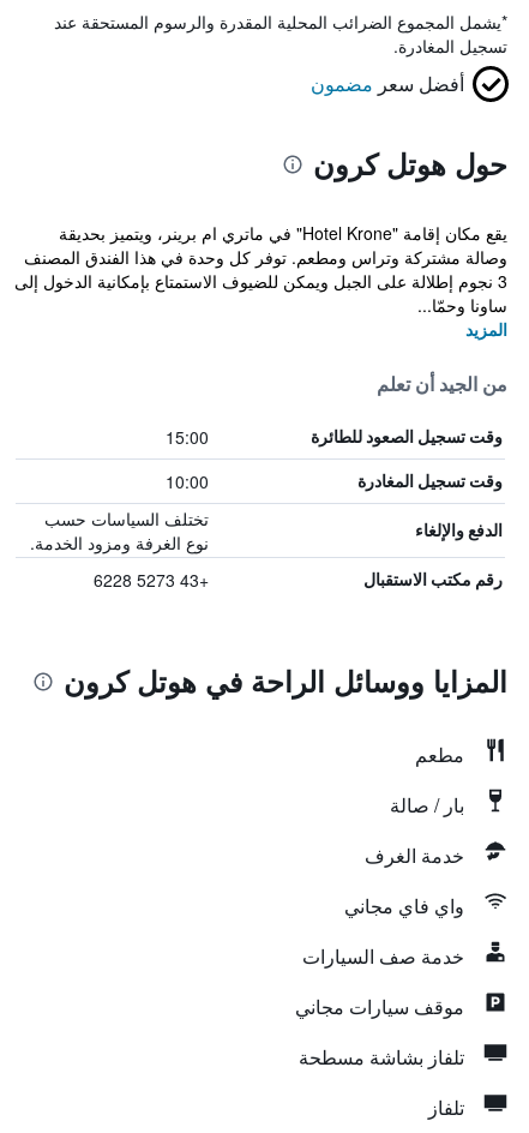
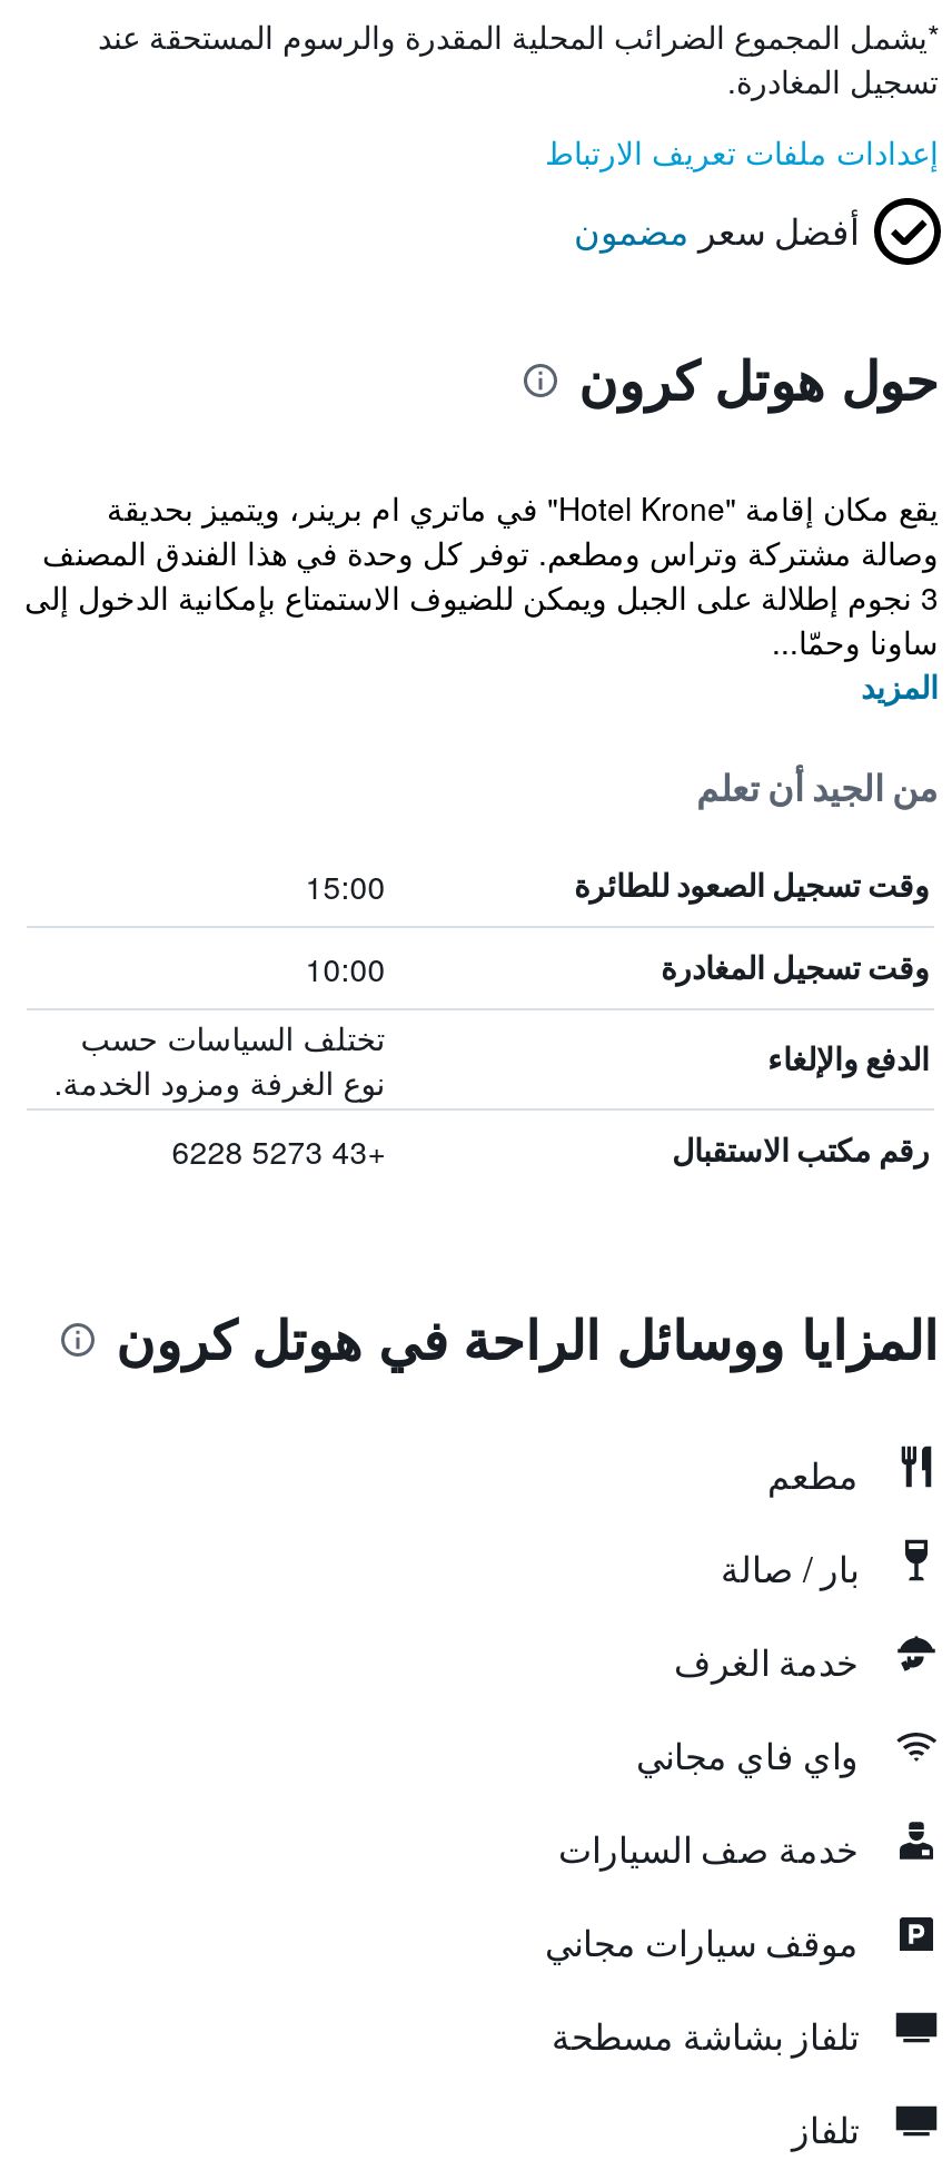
none -> [545,129,939,174] إعدادات ملفات تعريف الارتباط

